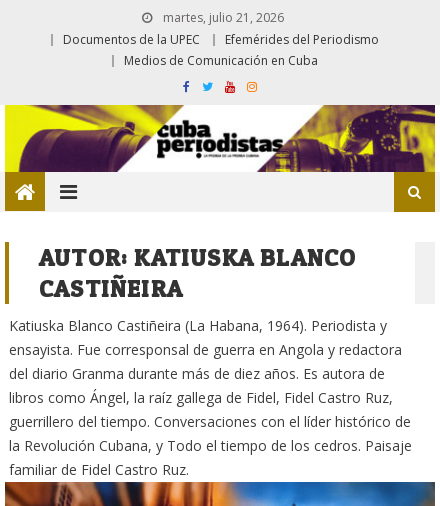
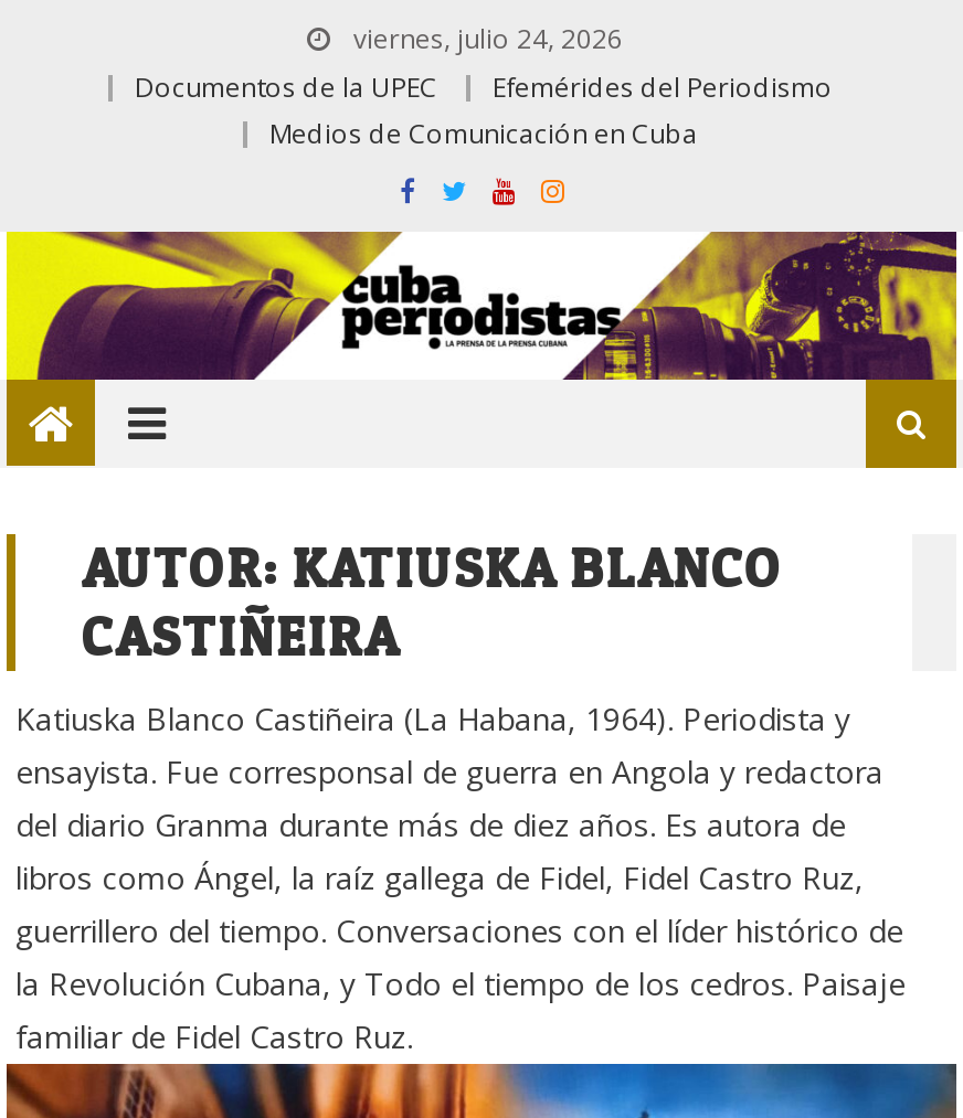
[159,9,283,26] martes, julio 21, 2026 -> [347,20,623,57] viernes, julio 24, 2026

